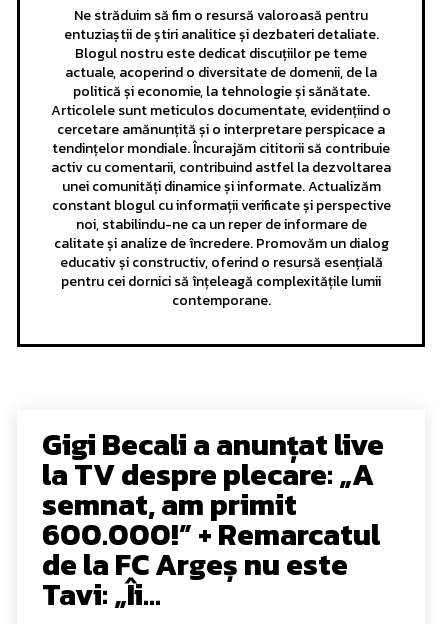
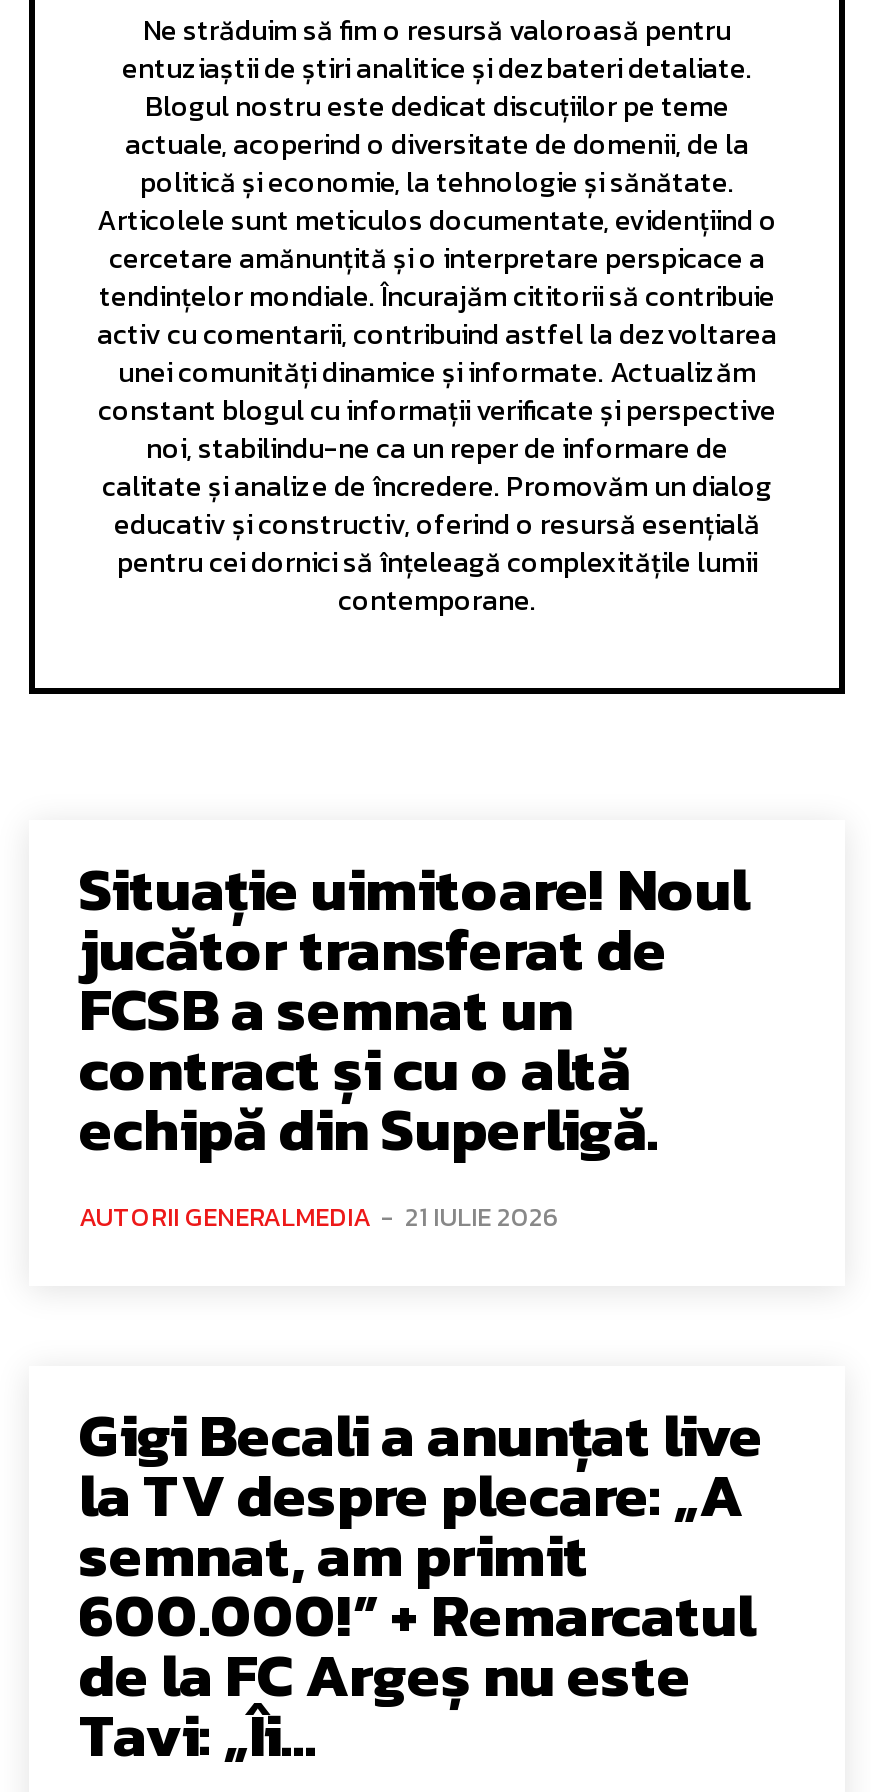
none -> [79,844,749,1236] Situație uimitoare! Noul | jucător transferat de | FCSB a semnat un | contract și cu o altă | echipă din Superligă. | AUTORII GENERALMEDIA - 21 IULIE 2026

